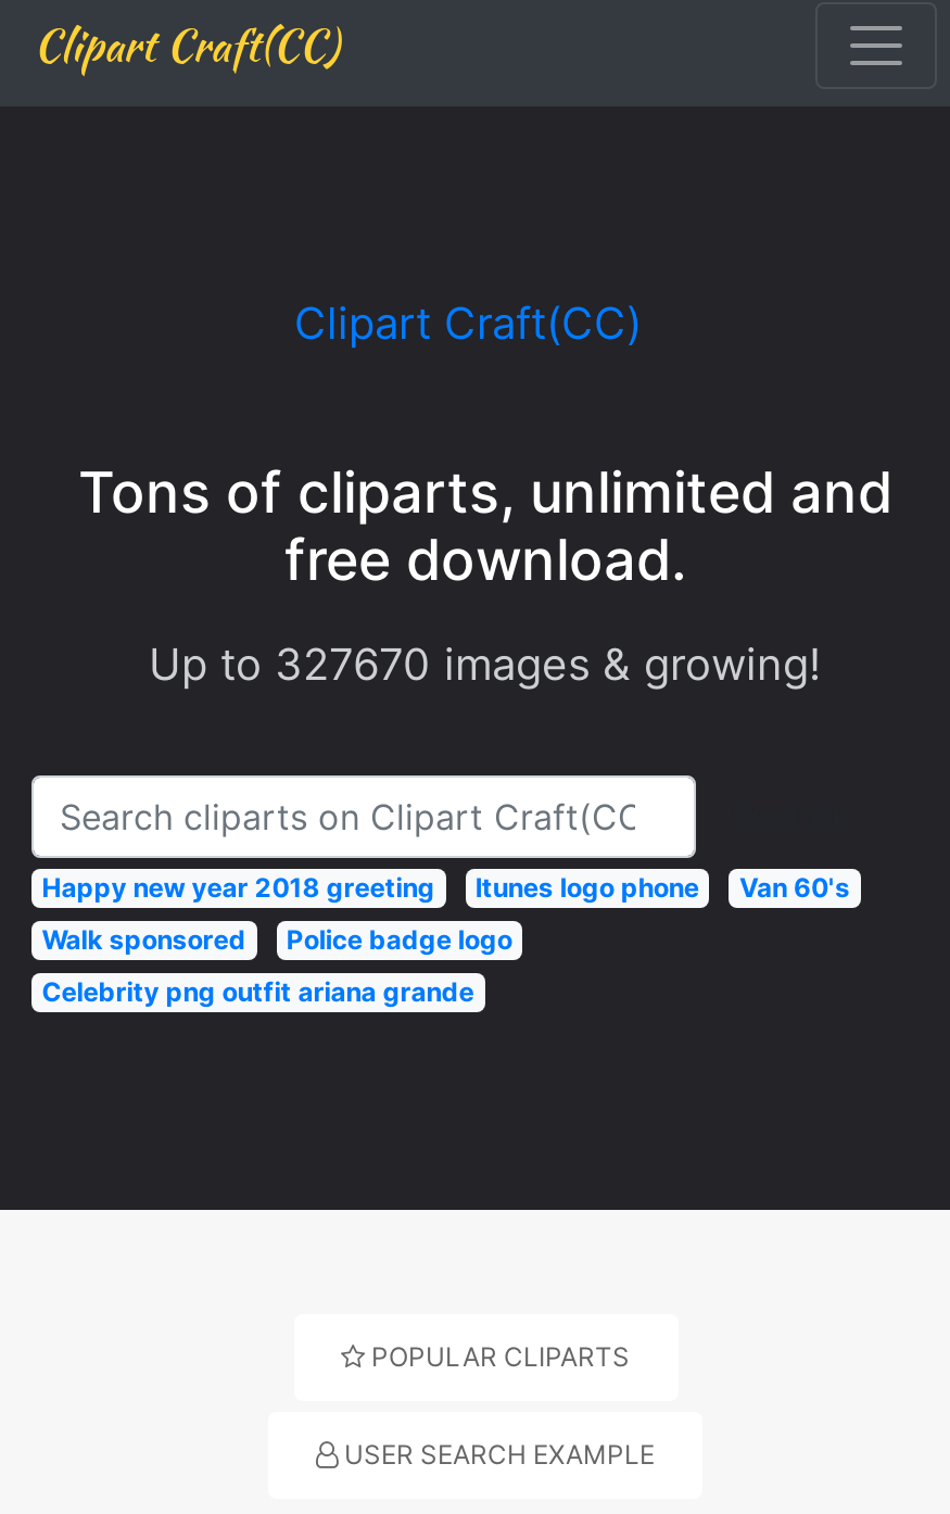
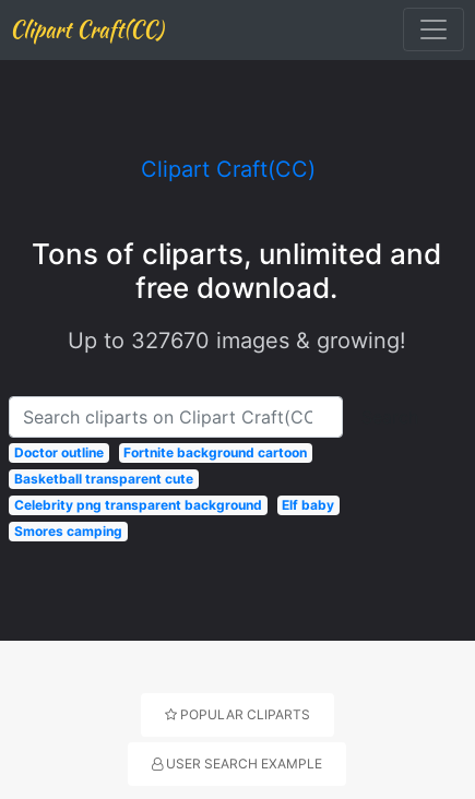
[42,871,850,1008] Happy new year 2018 greeting | Itunes logo phone | Van 60's | Walk sponsored | Police badge logo | Celebrity png outfit ariana grande -> [14,444,335,539] Doctor outline | Fortnite background cartoon | Basketball transparent cute | Celebrity png transparent background | Elf baby | Smores camping

